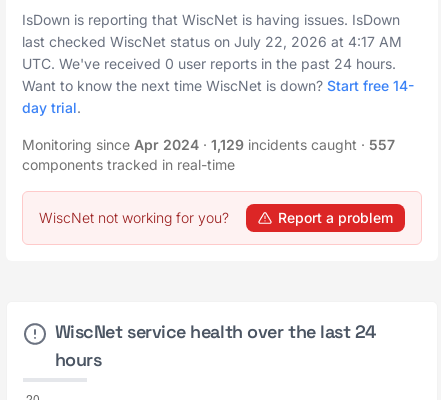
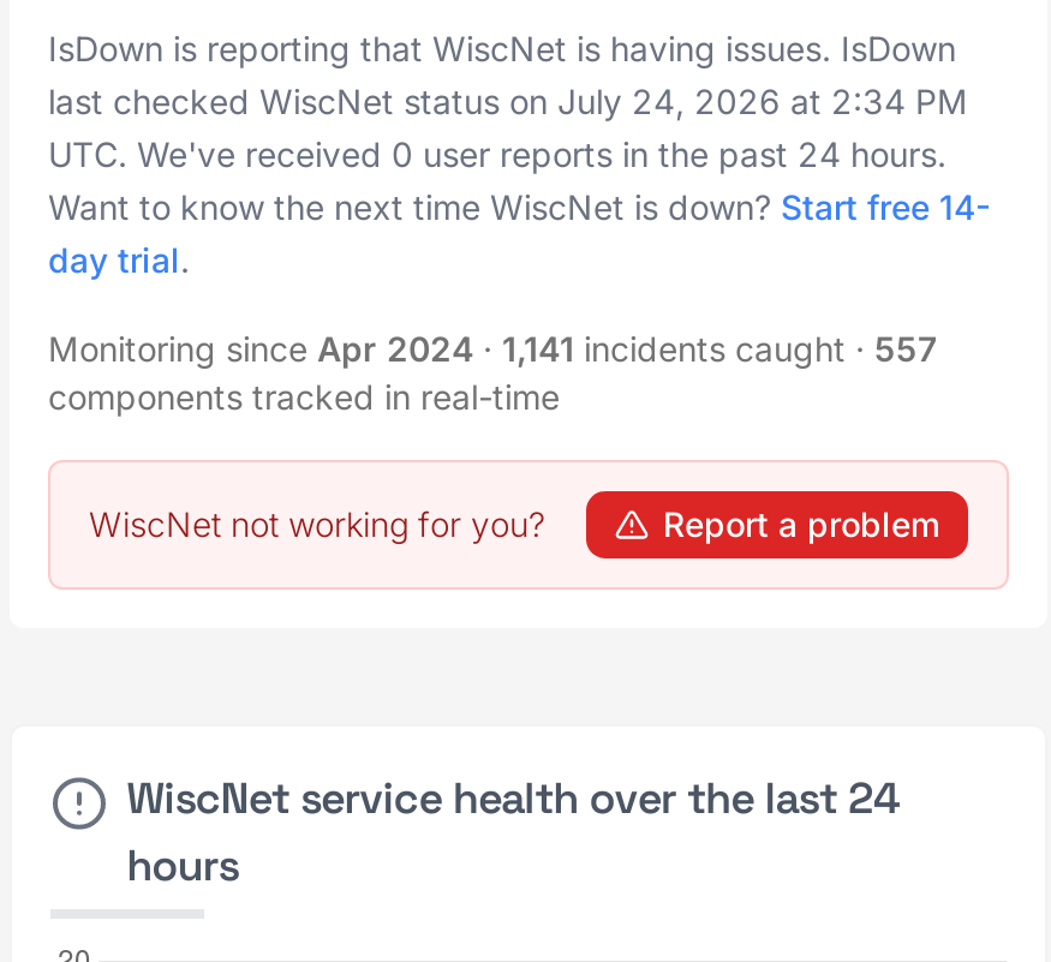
[22,33,402,50] last checked WiscNet status on July 22, 2026 at 4:17 AM -> [48,80,968,121] last checked WiscNet status on July 24, 2026 at 2:34 PM
[22,136,395,153] Monitoring since Apr 2024 · 1,129 incidents caught · 557 -> [48,328,937,369] Monitoring since Apr 2024 · 1,141 incidents caught · 557

